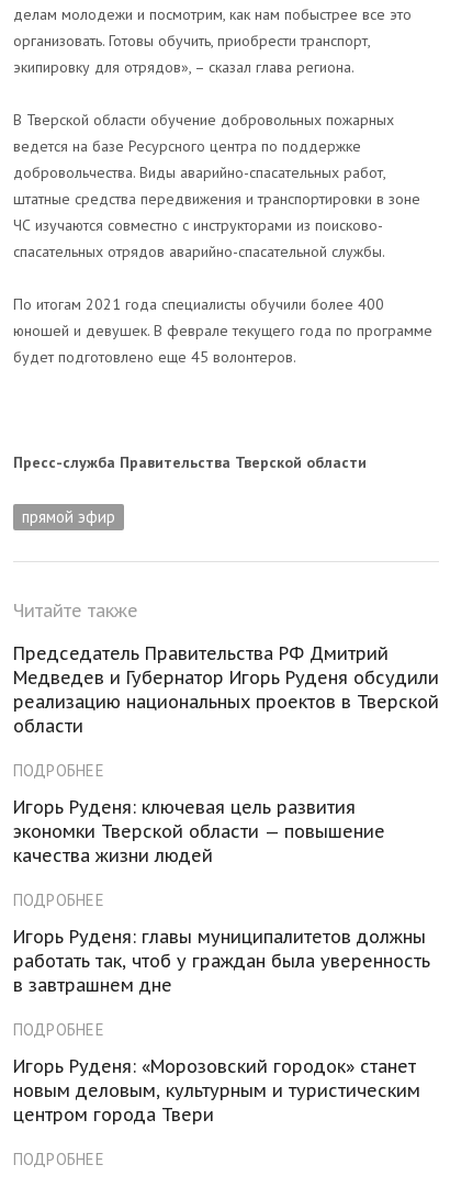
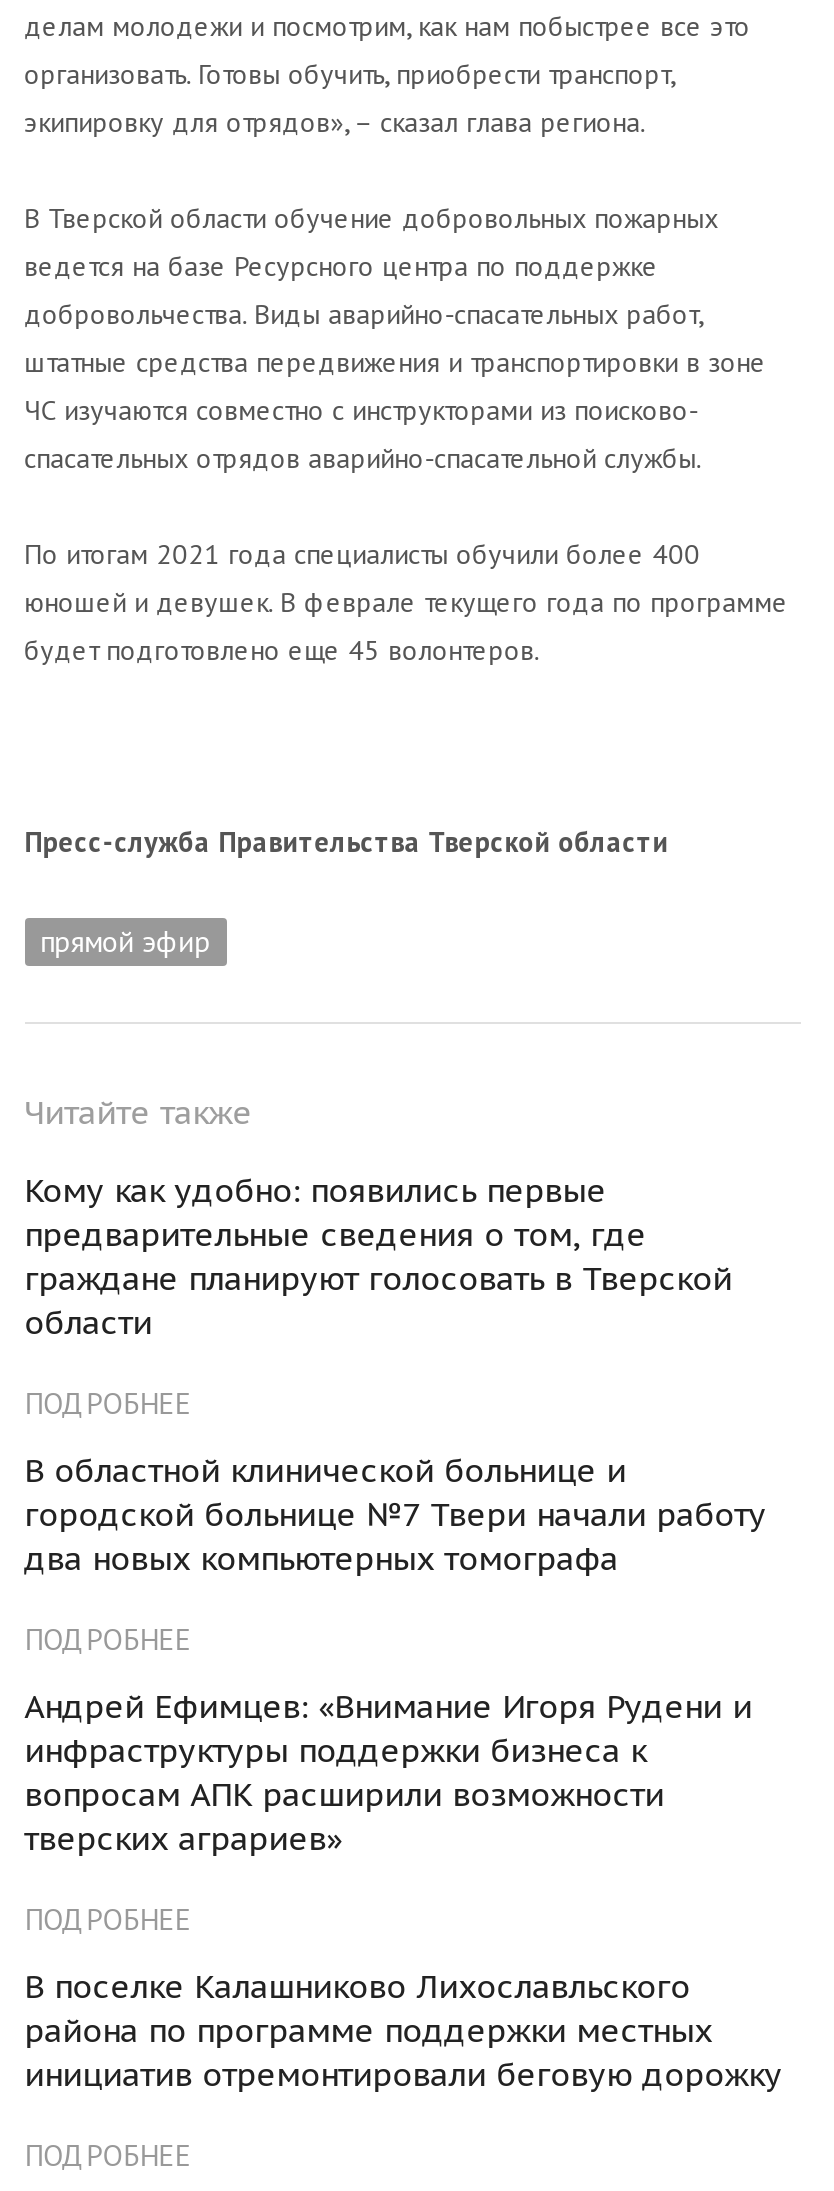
[13,642,439,712] Председатель Правительства РФ Дмитрий | Медведев и Губернатор Игорь Руденя обсудили | реализацию национальных проектов в Тверской -> [24,1169,732,1297] Кому как удобно: появились первые | предварительные сведения о том, где | граждане планируют голосовать в Тверской
[13,796,385,866] Игорь Руденя: ключевая цель развития | экономки Тверской области — повышение | качества жизни людей -> [24,1449,766,1577] В областной клинической больнице и | городской больнице №7 Твери начали работу | два новых компьютерных томографа
[13,925,430,996] Игорь Руденя: главы муниципалитетов должны | работать так, чтоб у граждан была уверенность | в завтрашнем дне -> [24,1685,752,1857] Андрей Ефимцев: «Внимание Игоря Рудени и | инфраструктуры поддержки бизнеса к | вопросам АПК расширили возможности | тверских аграриев»
[13,1055,420,1125] Игорь Руденя: «Морозовский городок» станет | новым деловым, культурным и туристическим | центром города Твери -> [24,1965,782,2093] В поселке Калашниково Лихославльского | района по программе поддержки местных | инициатив отремонтировали беговую дорожку

